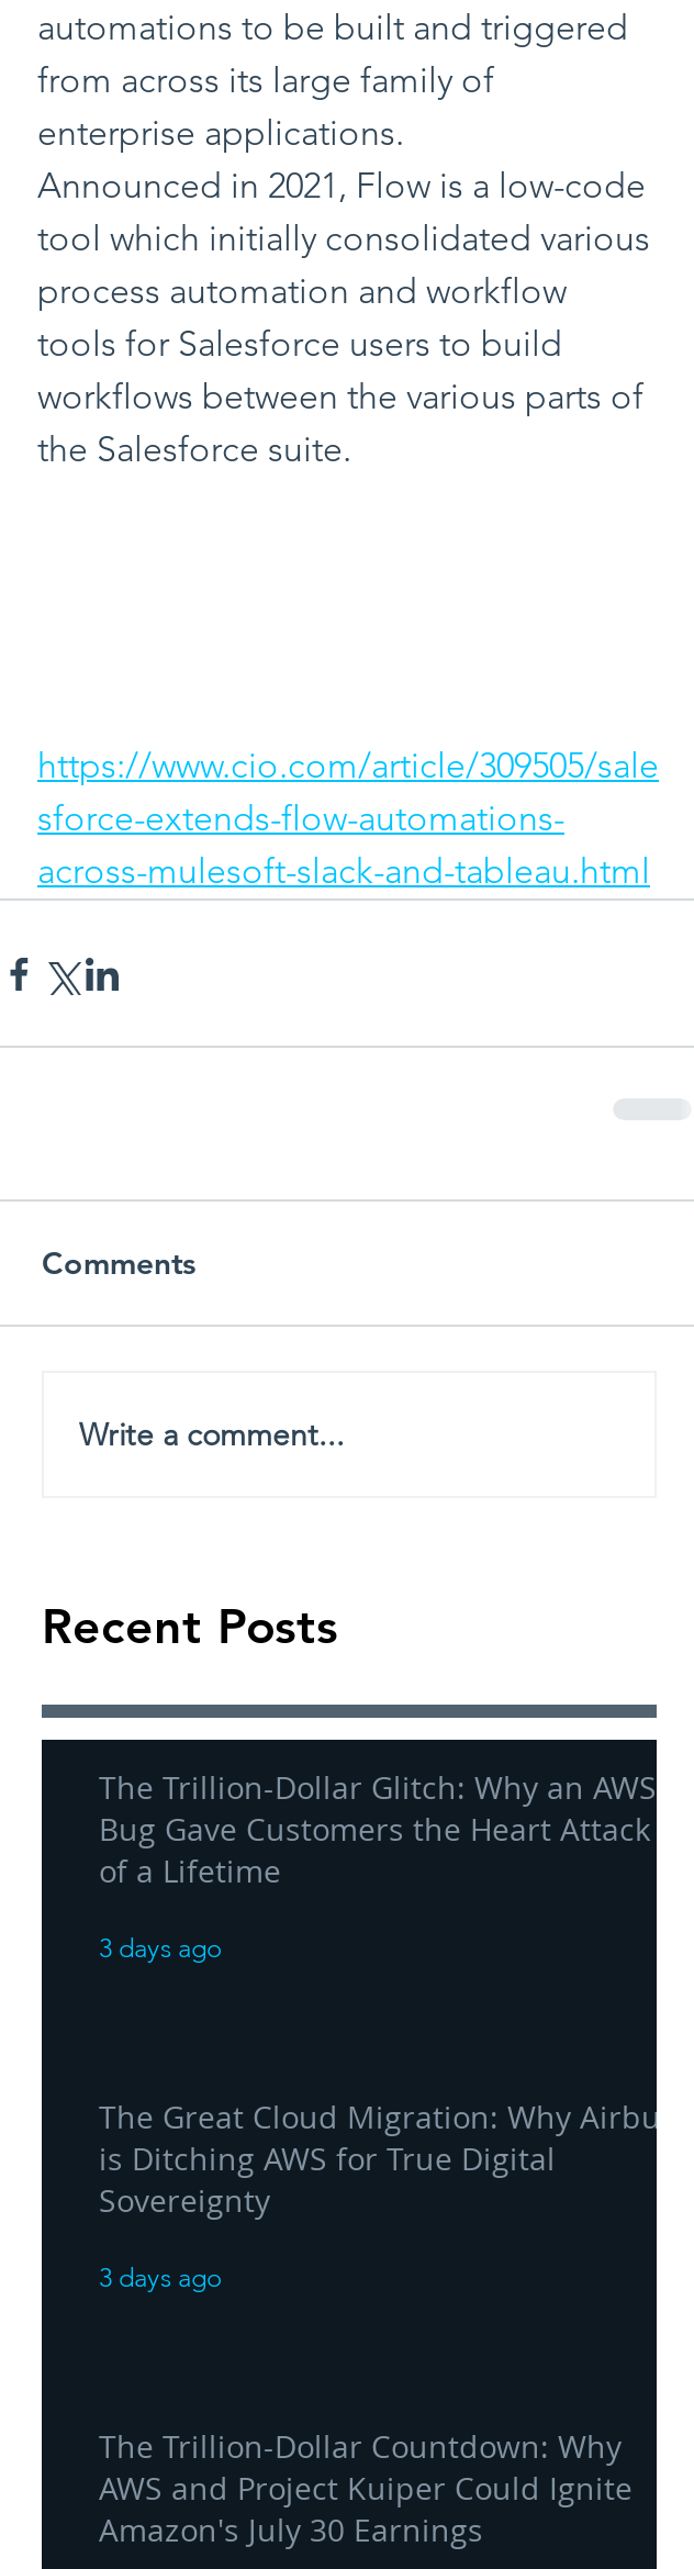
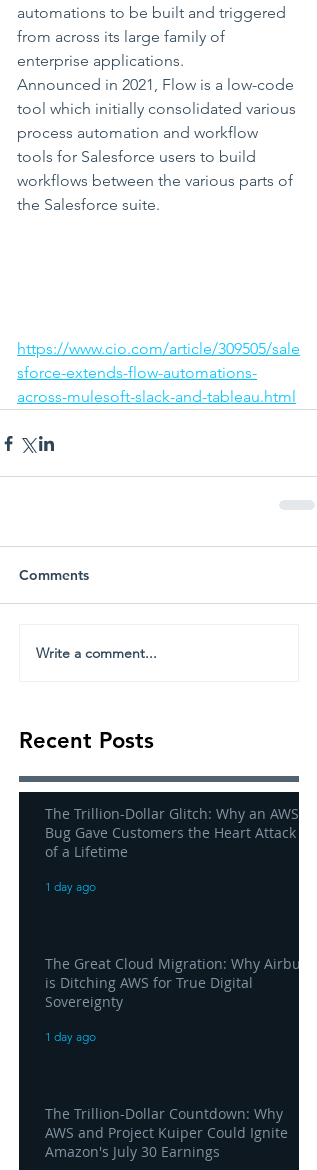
[99,1930,222,1963] 3 days ago -> [45,878,96,893] 1 day ago
[99,2259,222,2292] 3 days ago -> [45,1028,96,1043] 1 day ago

